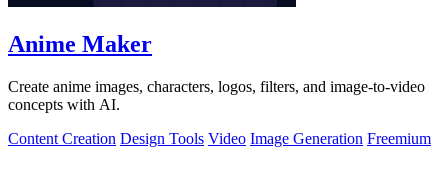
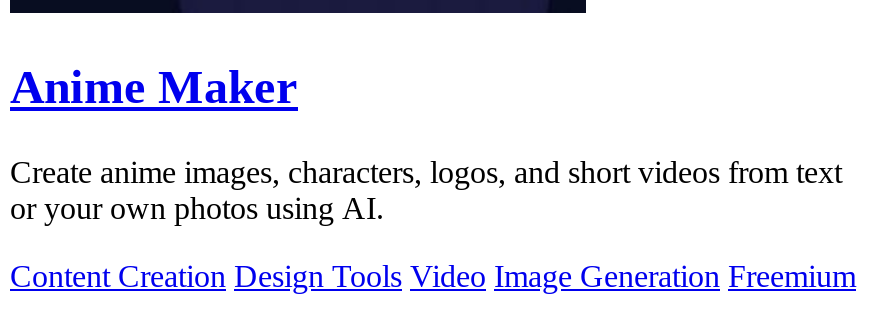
[8,78,425,113] Create anime images, characters, logos, filters, and image-to-video | concepts with AI. -> [10,156,842,226] Create anime images, characters, logos, and short videos from text | or your own photos using AI.

